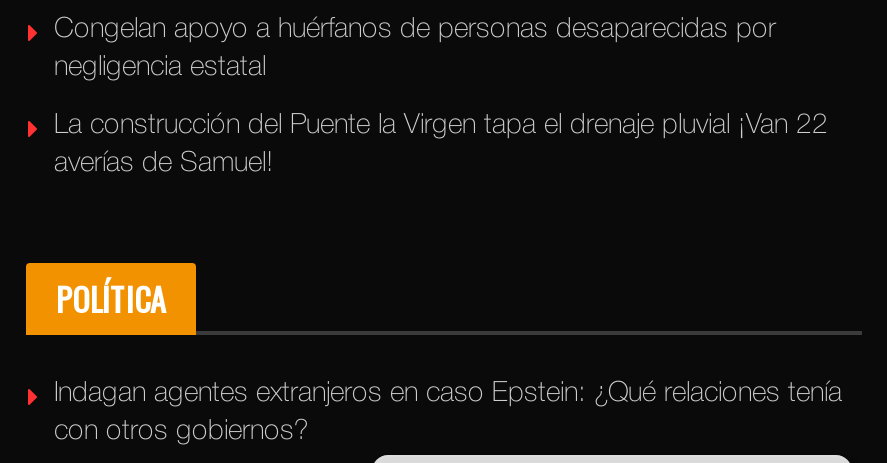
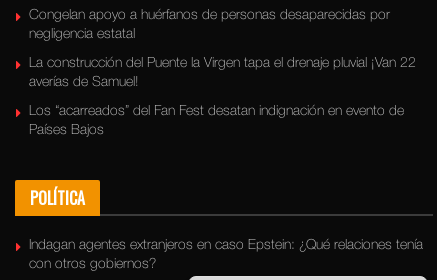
none -> [29,105,404,137] Los “acarreados” del Fan Fest desatan indignación en evento de | Países Bajos

